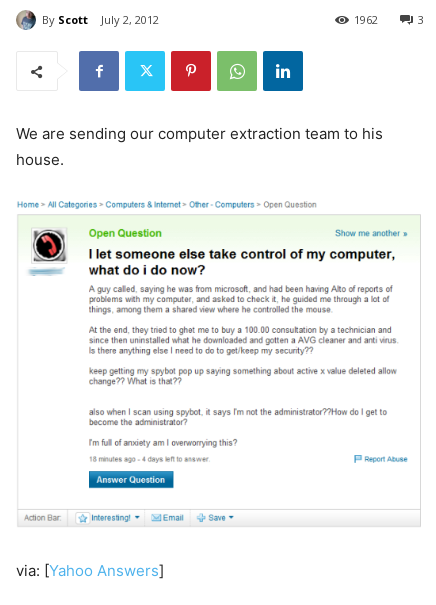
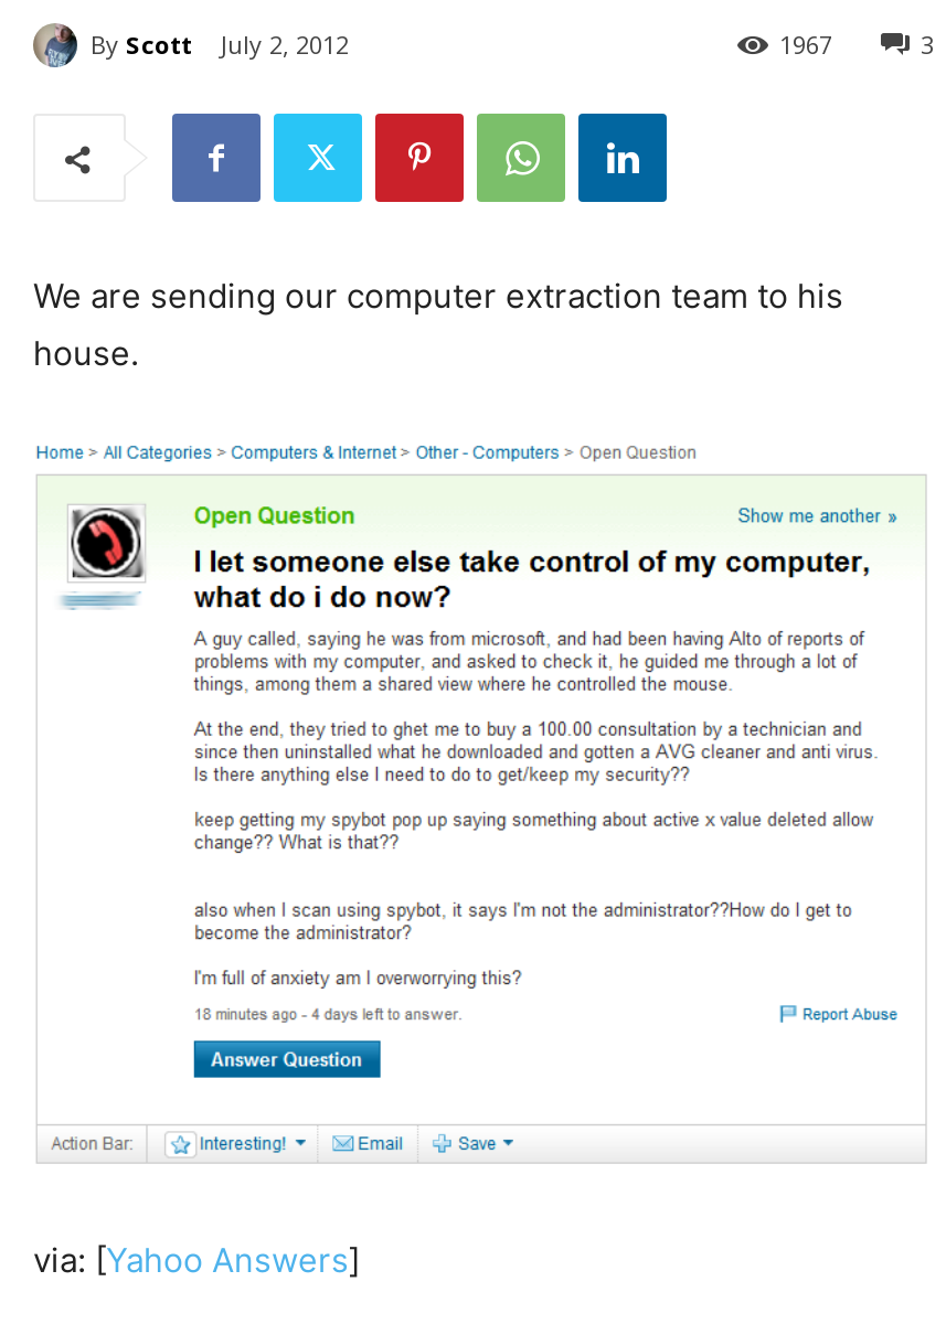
[354,12,378,27] 1962 -> [779,28,832,61] 1967

